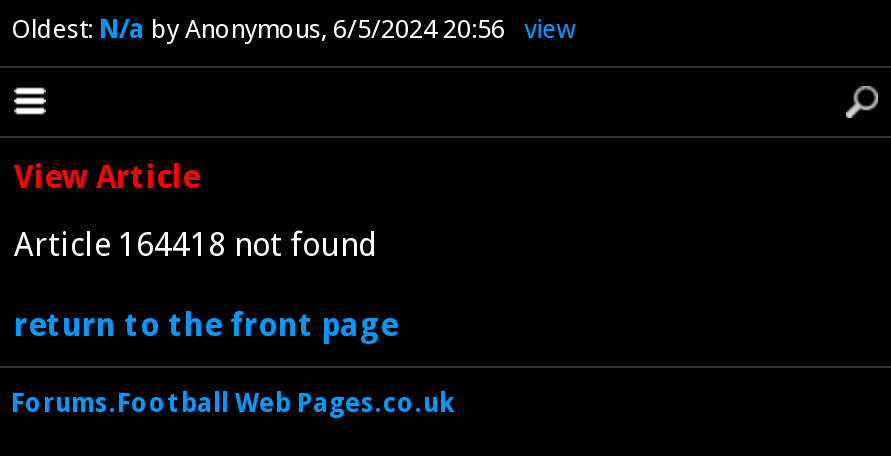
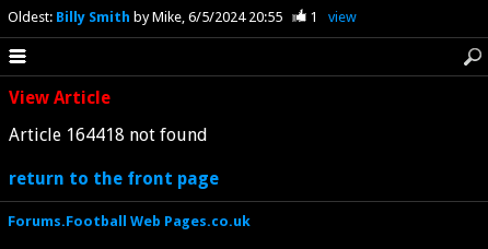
[11,13,505,43] Oldest: N/a by Anonymous 6/5/2024 20:56 -> [7,8,318,25] Oldest: Billy Smith by Mike 6/5/2024 20:55 | 1

